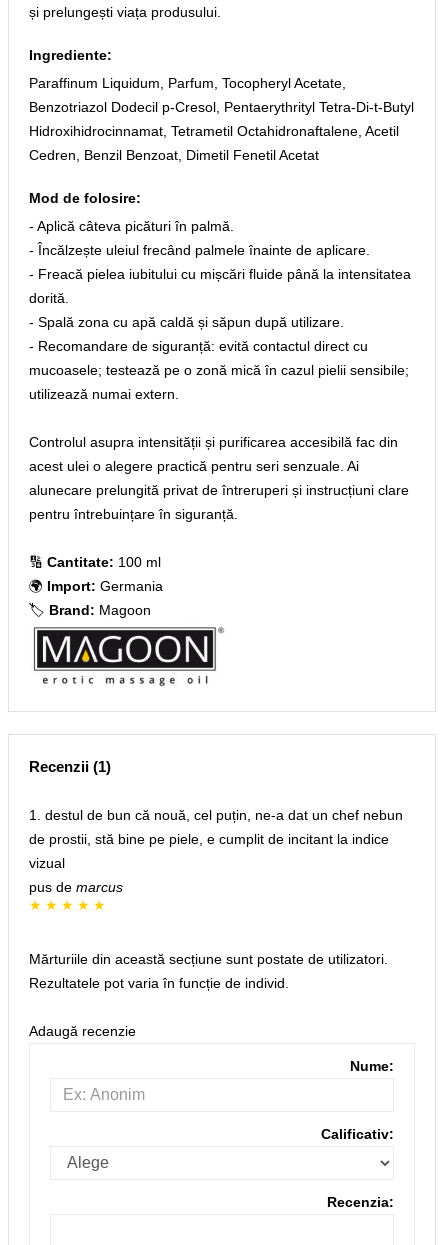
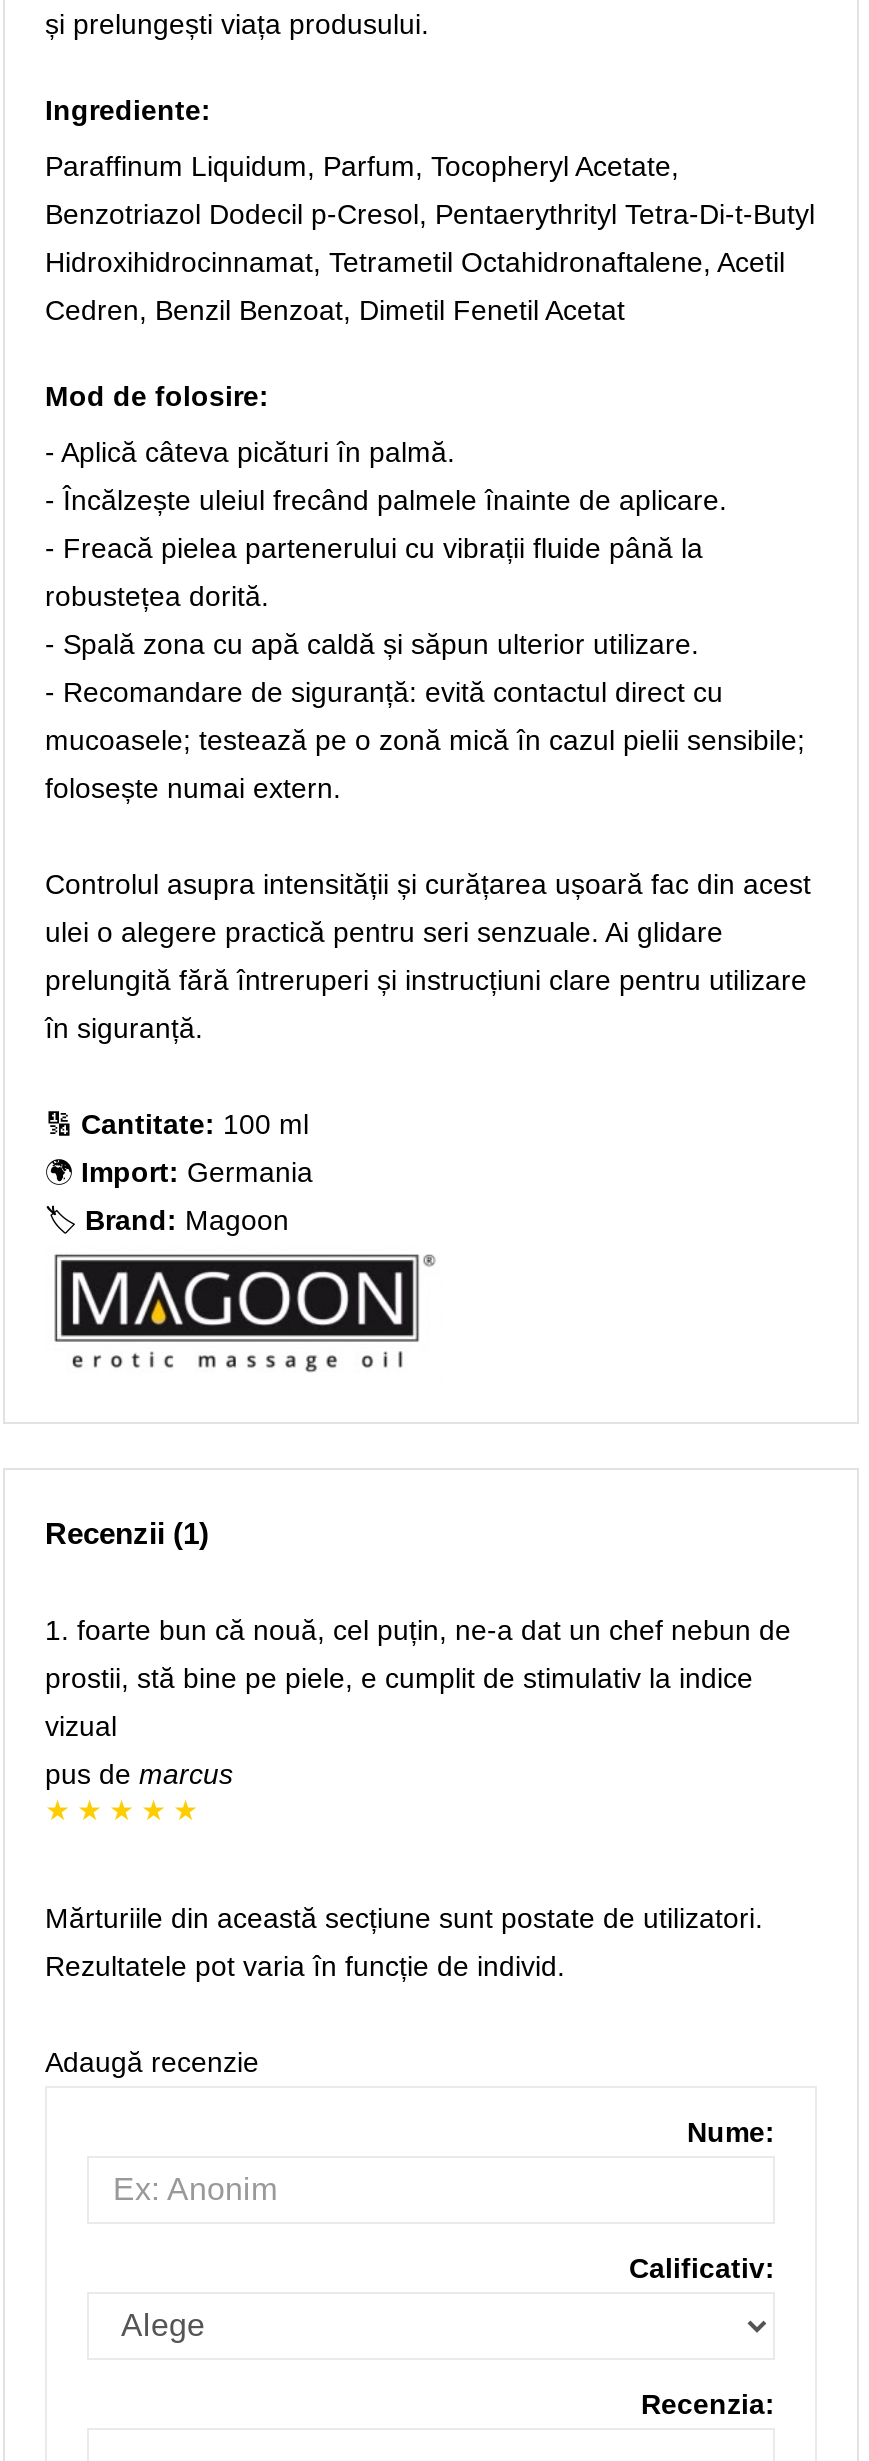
[29,266,411,282] - Freacă pielea iubitului cu mișcări fluide până la intensitatea -> [45,532,703,564] - Freacă pielea partenerului cu vibrații fluide până la
[29,290,69,306] dorită. -> [45,580,269,612] robustețea dorită.
[29,314,344,330] - Spală zona cu apă caldă și săpun după utilizare. -> [45,628,699,660] - Spală zona cu apă caldă și săpun ulterior utilizare.
[29,386,179,402] utilizează numai extern. -> [45,772,341,804] folosește numai extern.
[29,434,398,450] Controlul asupra intensității și purificarea accesibilă fac din -> [45,868,811,900] Controlul asupra intensității și curățarea ușoară fac din acest
[29,458,359,474] acest ulei o alegere practică pentru seri senzuale. Ai -> [45,916,723,948] ulei o alegere practică pentru seri senzuale. Ai glidare
[29,482,409,498] alunecare prelungită privat de întreruperi și instrucțiuni clare -> [45,964,807,996] prelungită fără întreruperi și instrucțiuni clare pentru utilizare
[29,506,238,522] pentru întrebuințare în siguranță. -> [45,1012,203,1044] în siguranță.
[29,807,403,823] 1. destul de bun că nouă, cel puțin, ne-a dat un chef nebun -> [45,1613,791,1645] 1. foarte bun că nouă, cel puțin, ne-a dat un chef nebun de
[29,831,389,847] de prostii, stă bine pe piele, e cumplit de incitant la indice -> [45,1661,753,1693] prostii, stă bine pe piele, e cumplit de stimulativ la indice

